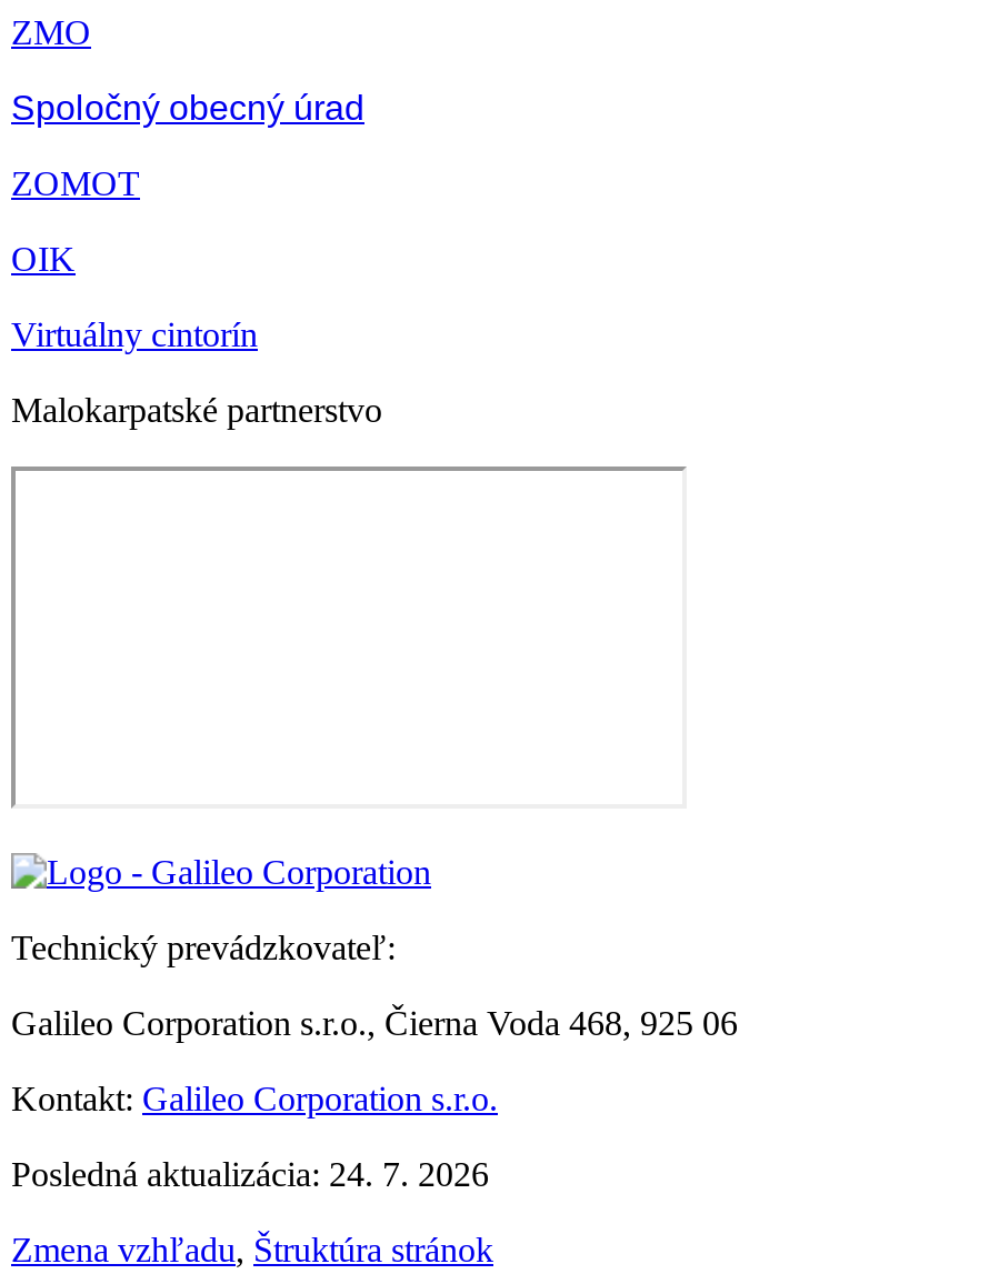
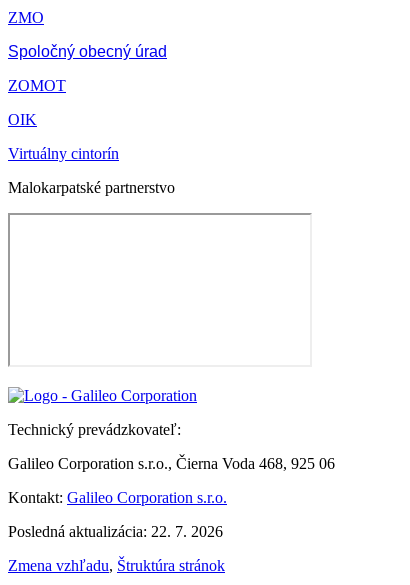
[11,1154,489,1192] Posledná aktualizácia: 24. 7. 2026 -> [8,522,223,539] Posledná aktualizácia: 22. 7. 2026

